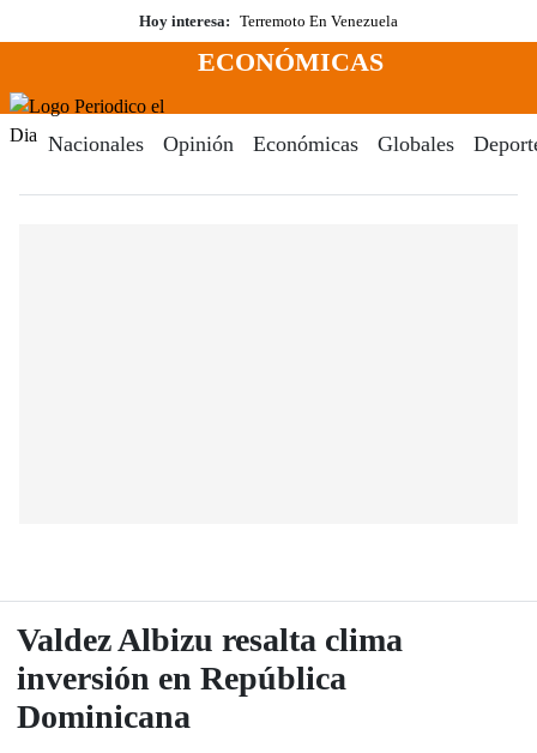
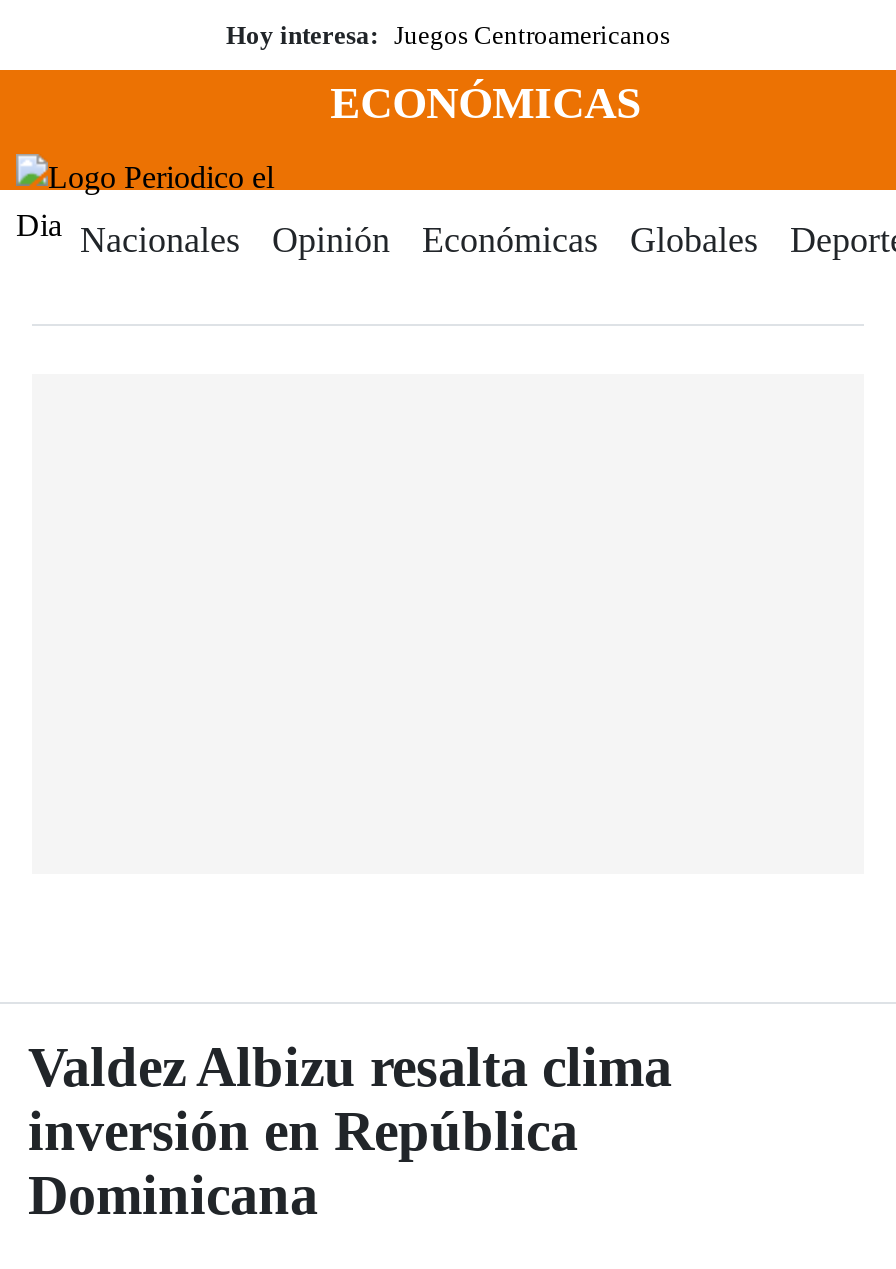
[139,12,398,30] Hoy interesa: Terremoto En Venezuela -> [226,20,670,50] Hoy interesa: Juegos Centroamericanos

